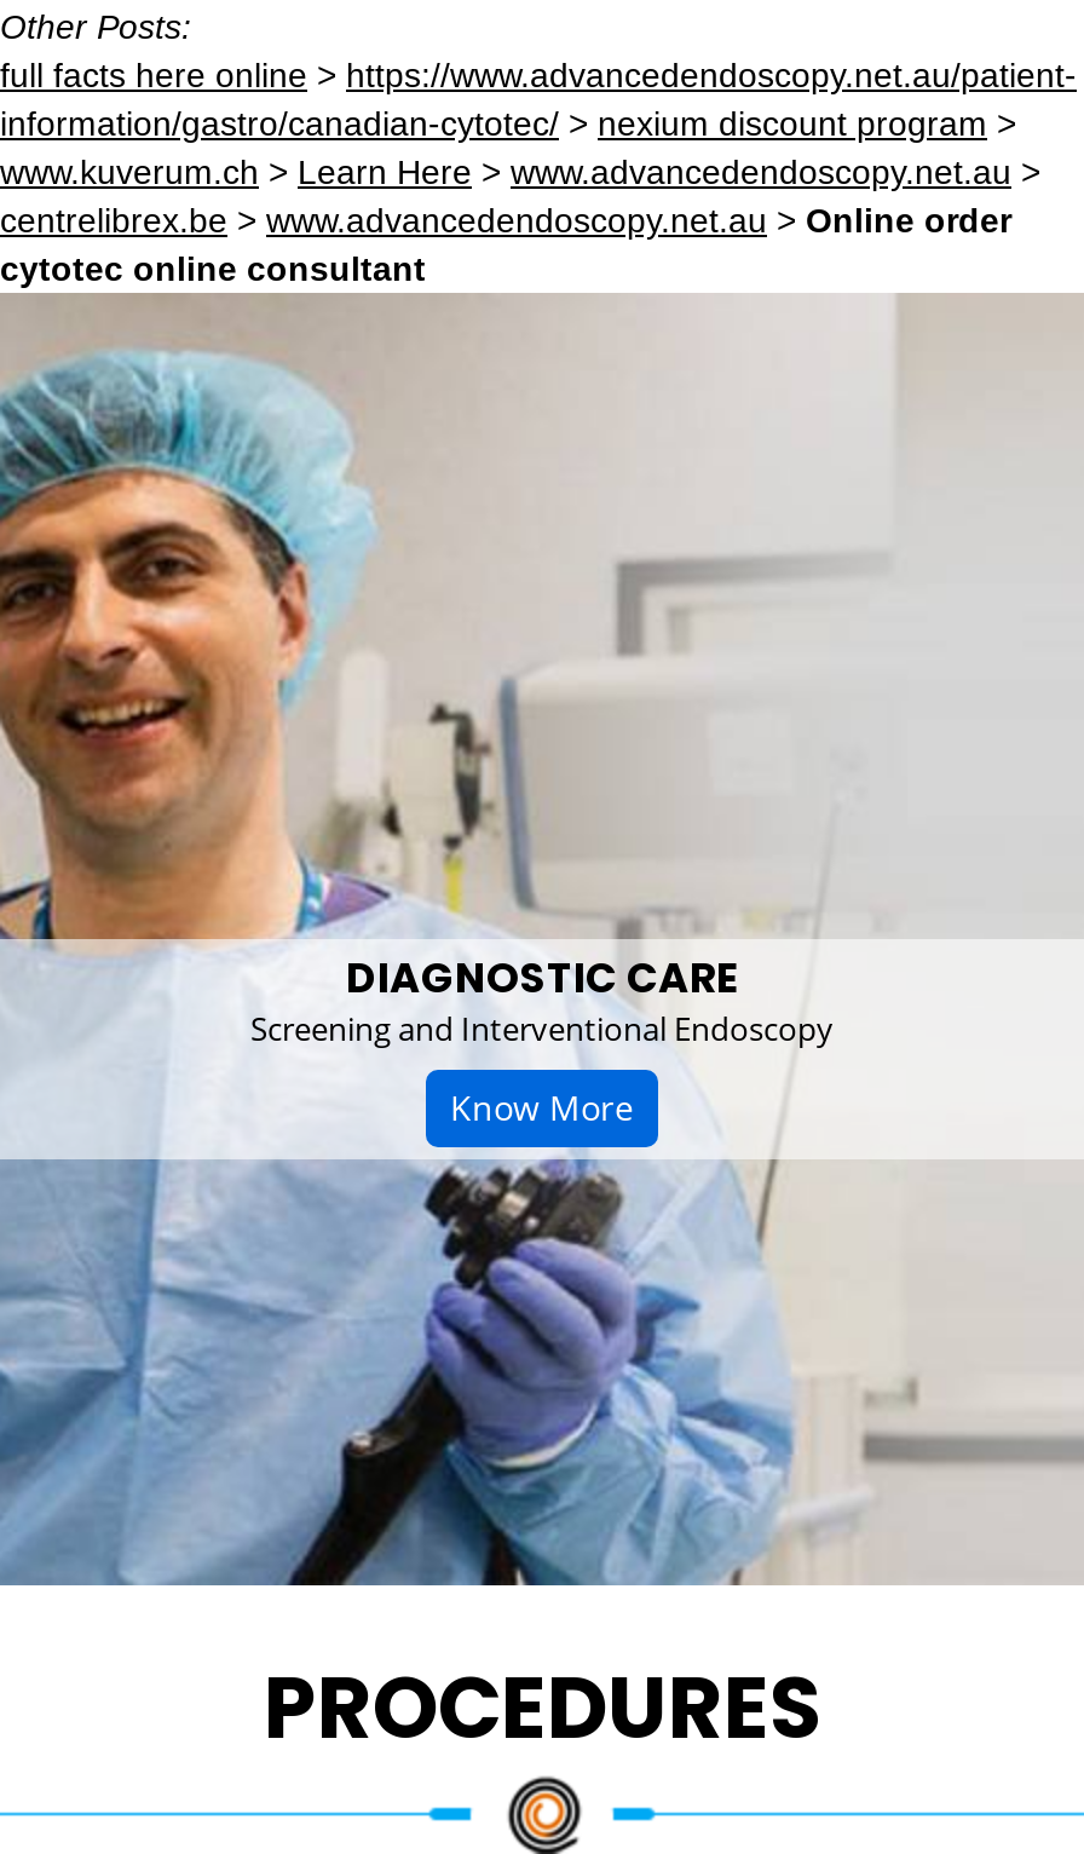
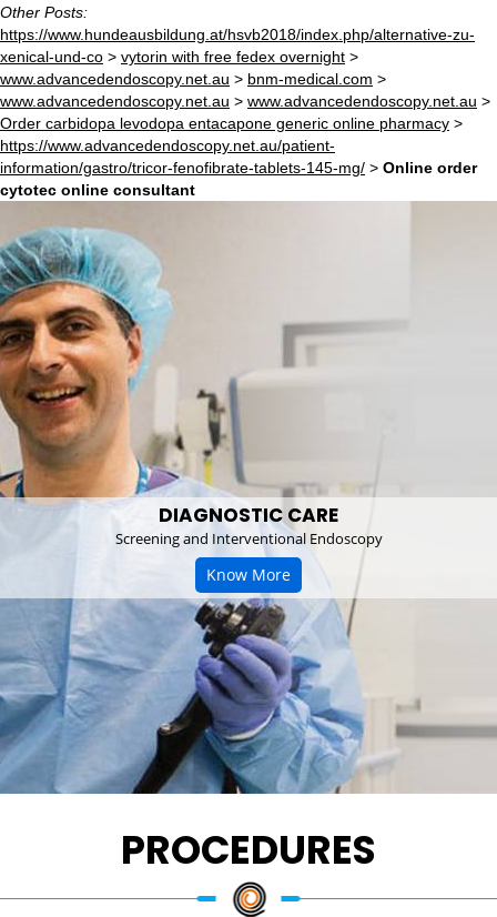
[0,56,1077,240] full facts here online > https://www.advancedendoscopy.net.au/patient- | information/gastro/canadian-cytotec/ > nexium discount program > | www.kuverum.ch > Learn Here > www.advancedendoscopy.net.au > | centrelibrex.be > www.advancedendoscopy.net.au > Online order -> [0,26,490,177] https://www.hundeausbildung.at/hsvb2018/index.php/alternative-zu- | xenical-und-co > vytorin with free fedex overnight > | www.advancedendoscopy.net.au > bnm-medical.com > | www.advancedendoscopy.net.au > www.advancedendoscopy.net.au > | Order carbidopa levodopa entacapone generic online pharmacy > | https://www.advancedendoscopy.net.au/patient- | information/gastro/tricor-fenofibrate-tablets-145-mg/ > Online order

